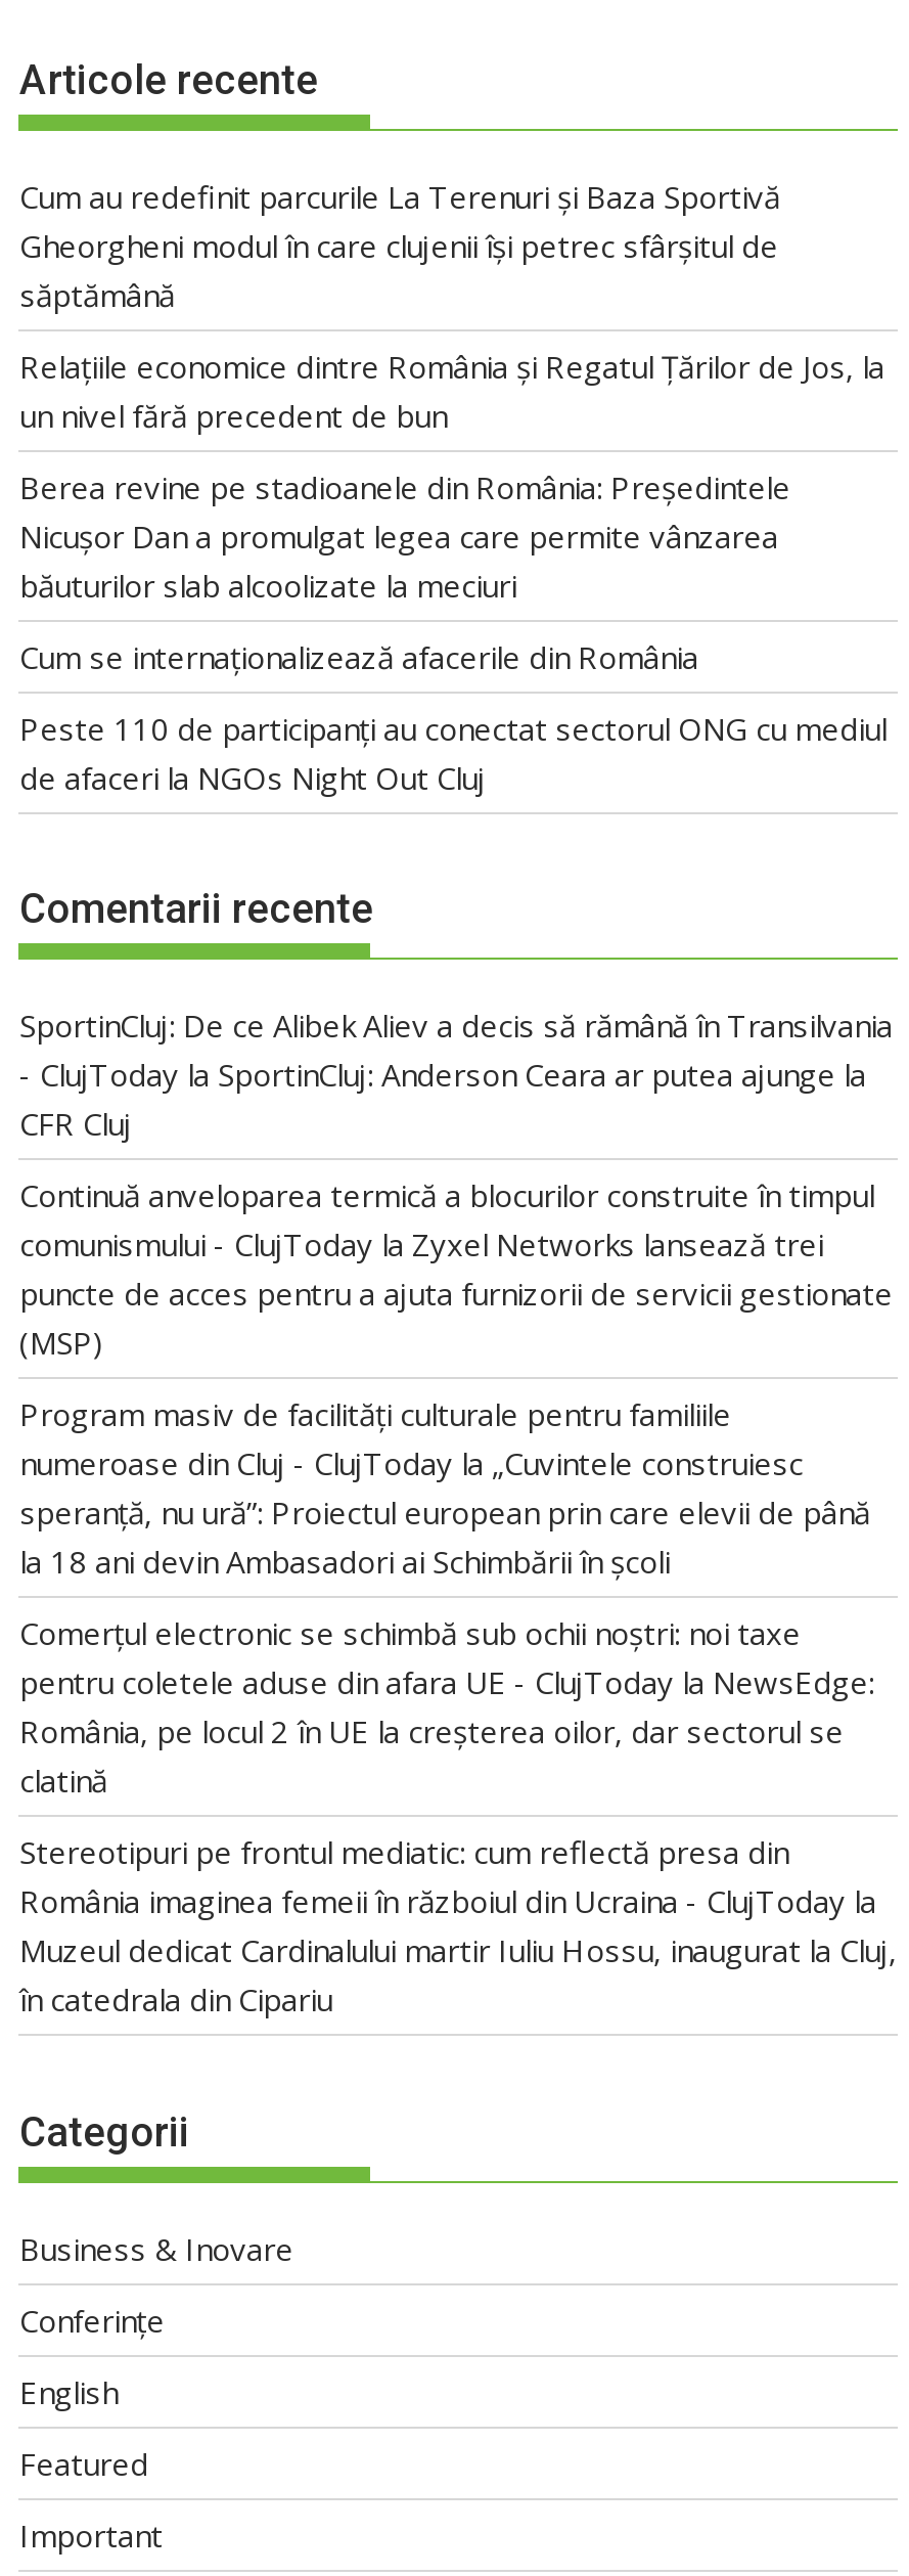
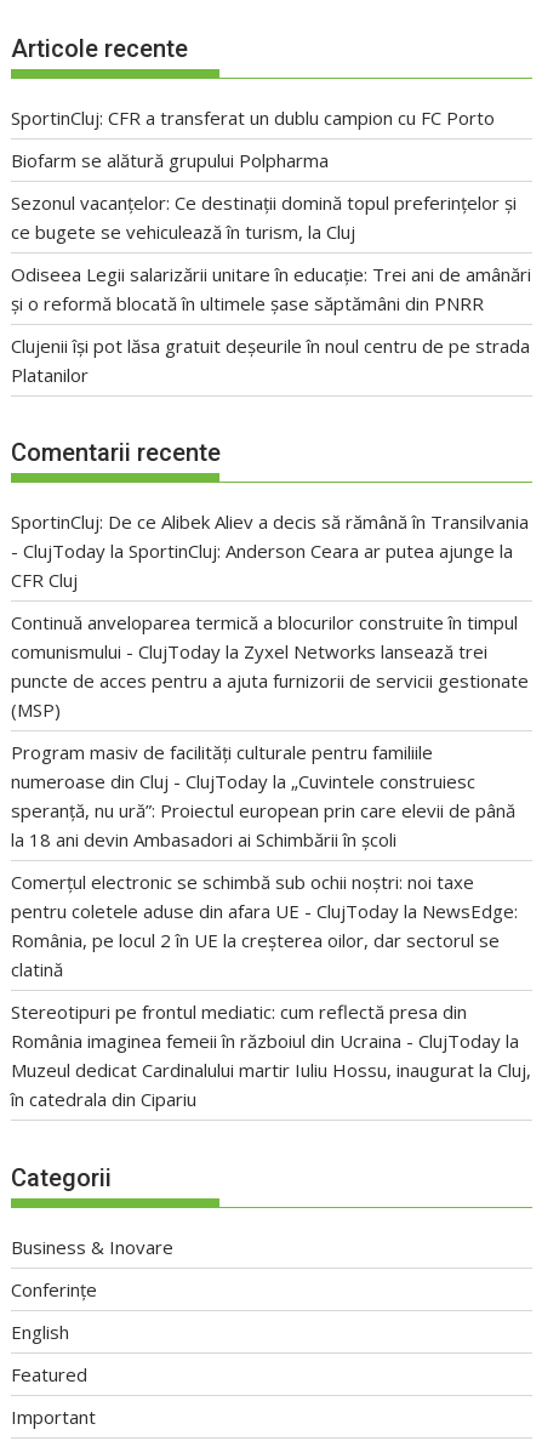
[19,175,780,314] Cum au redefinit parcurile La Terenuri și Baza Sportivă | Gheorgheni modul în care clujenii își petrec sfârșitul de | săptămână -> [12,105,495,129] SportinCluj: CFR a transferat un dublu campion cu FC Porto
[19,345,884,435] Relațiile economice dintre România și Regatul Țărilor de Jos, la | un nivel fără precedent de bun -> [12,148,329,172] Biofarm se alătură grupului Polpharma
[19,466,790,605] Berea revine pe stadioanele din România: Președintele | Nicușor Dan a promulgat legea care permite vânzarea | băuturilor slab alcoolizate la meciuri -> [12,190,517,243] Sezonul vacanțelor: Ce destinații domină topul preferințelor și | ce bugete se vehiculează în turism, la Cluj
[19,636,698,677] Cum se internaționalizează afacerile din România -> [12,262,532,315] Odiseea Legii salarizării unitare în educație: Trei ani de amânări | și o reformă blocată în ultimele șase săptămâni din PNRR
[19,707,887,797] Peste 110 de participanți au conectat sectorul ONG cu mediul | de afaceri la NGOs Night Out Cluj -> [12,333,530,387] Clujenii își pot lăsa gratuit deșeurile în noul centru de pe strada | Platanilor

